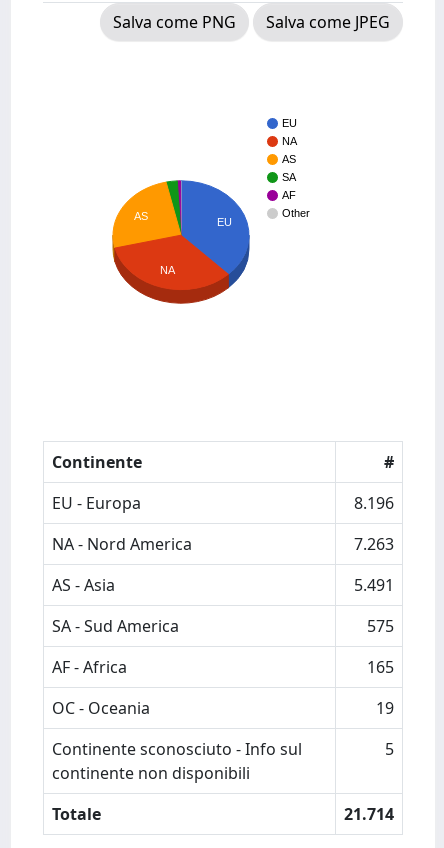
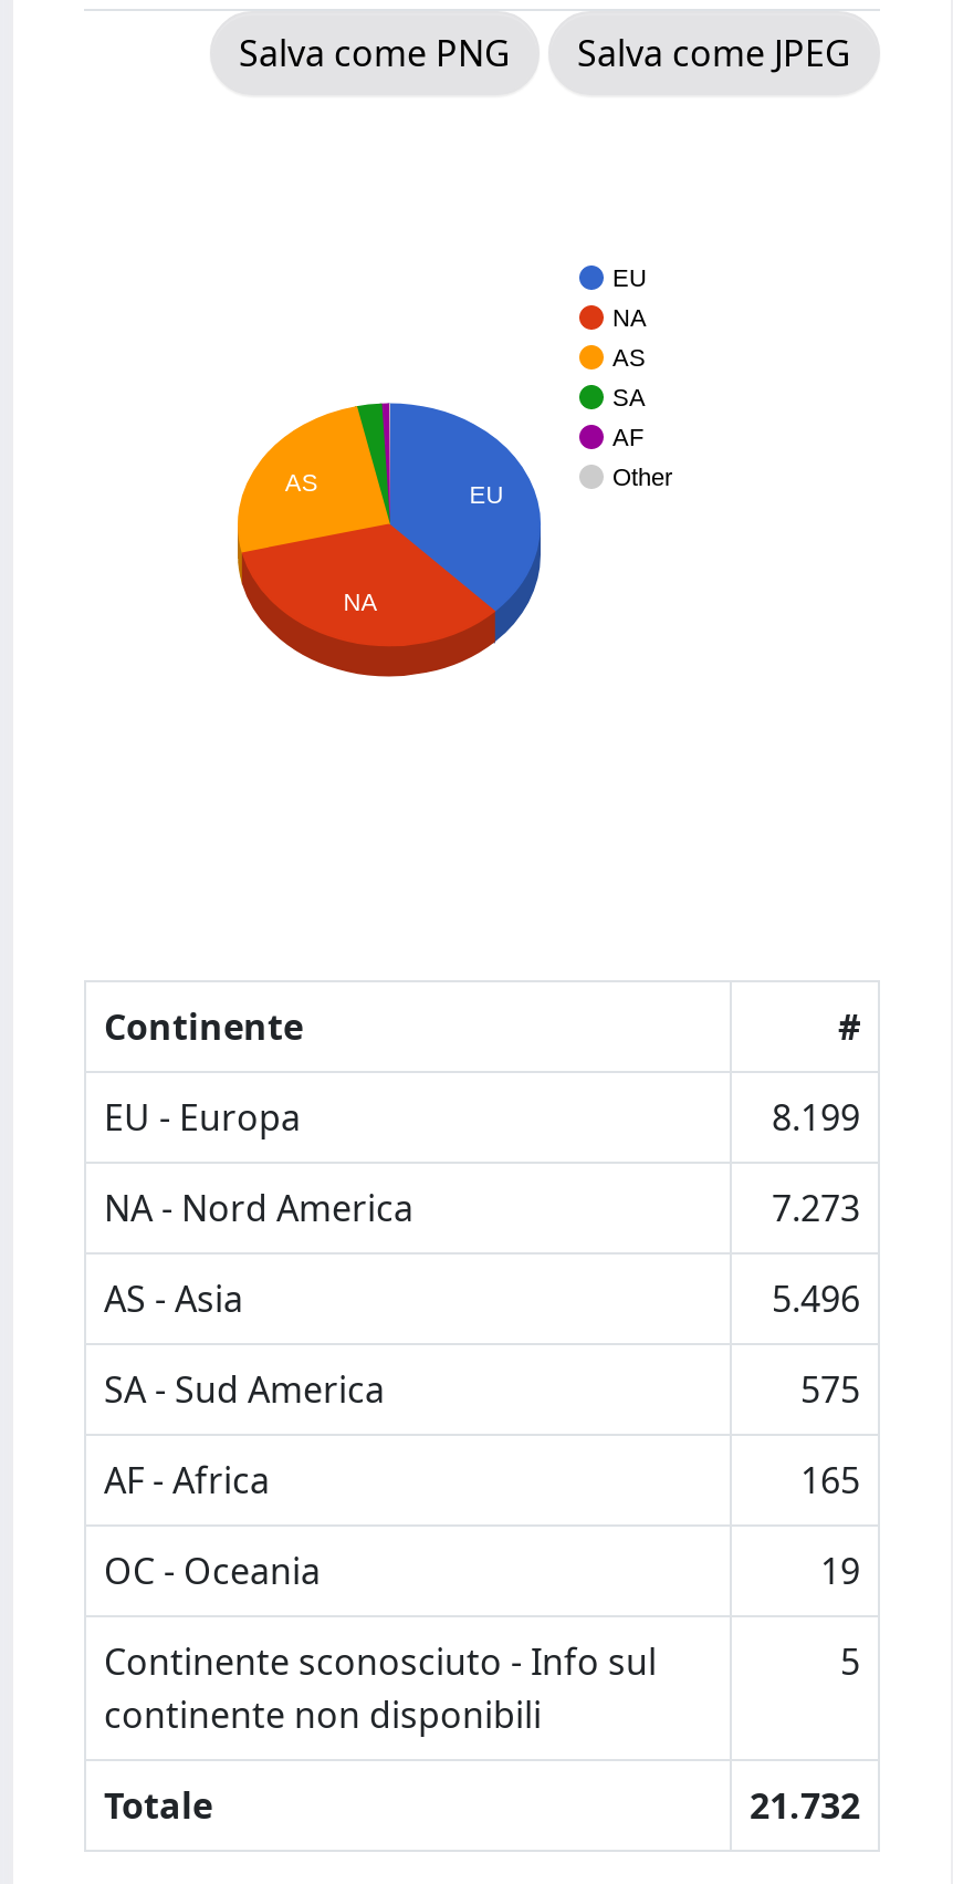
[354,492,394,514] 8.196 -> [772,1093,860,1142] 8.199
[354,533,394,555] 7.263 -> [772,1184,860,1232] 7.273
[354,574,394,596] 5.491 -> [772,1274,860,1323] 5.496
[344,803,394,825] 21.714 -> [750,1781,860,1830] 21.732

